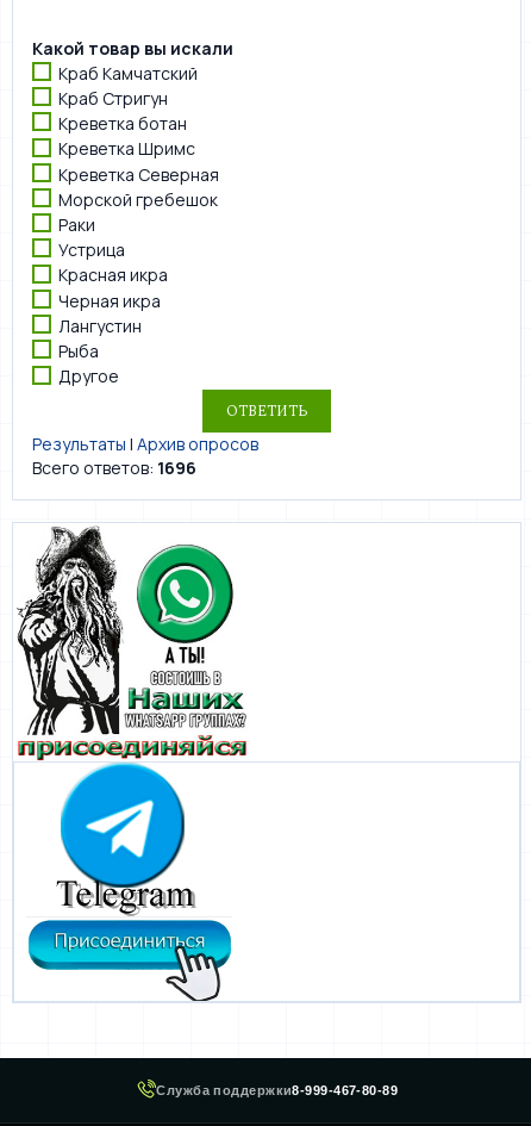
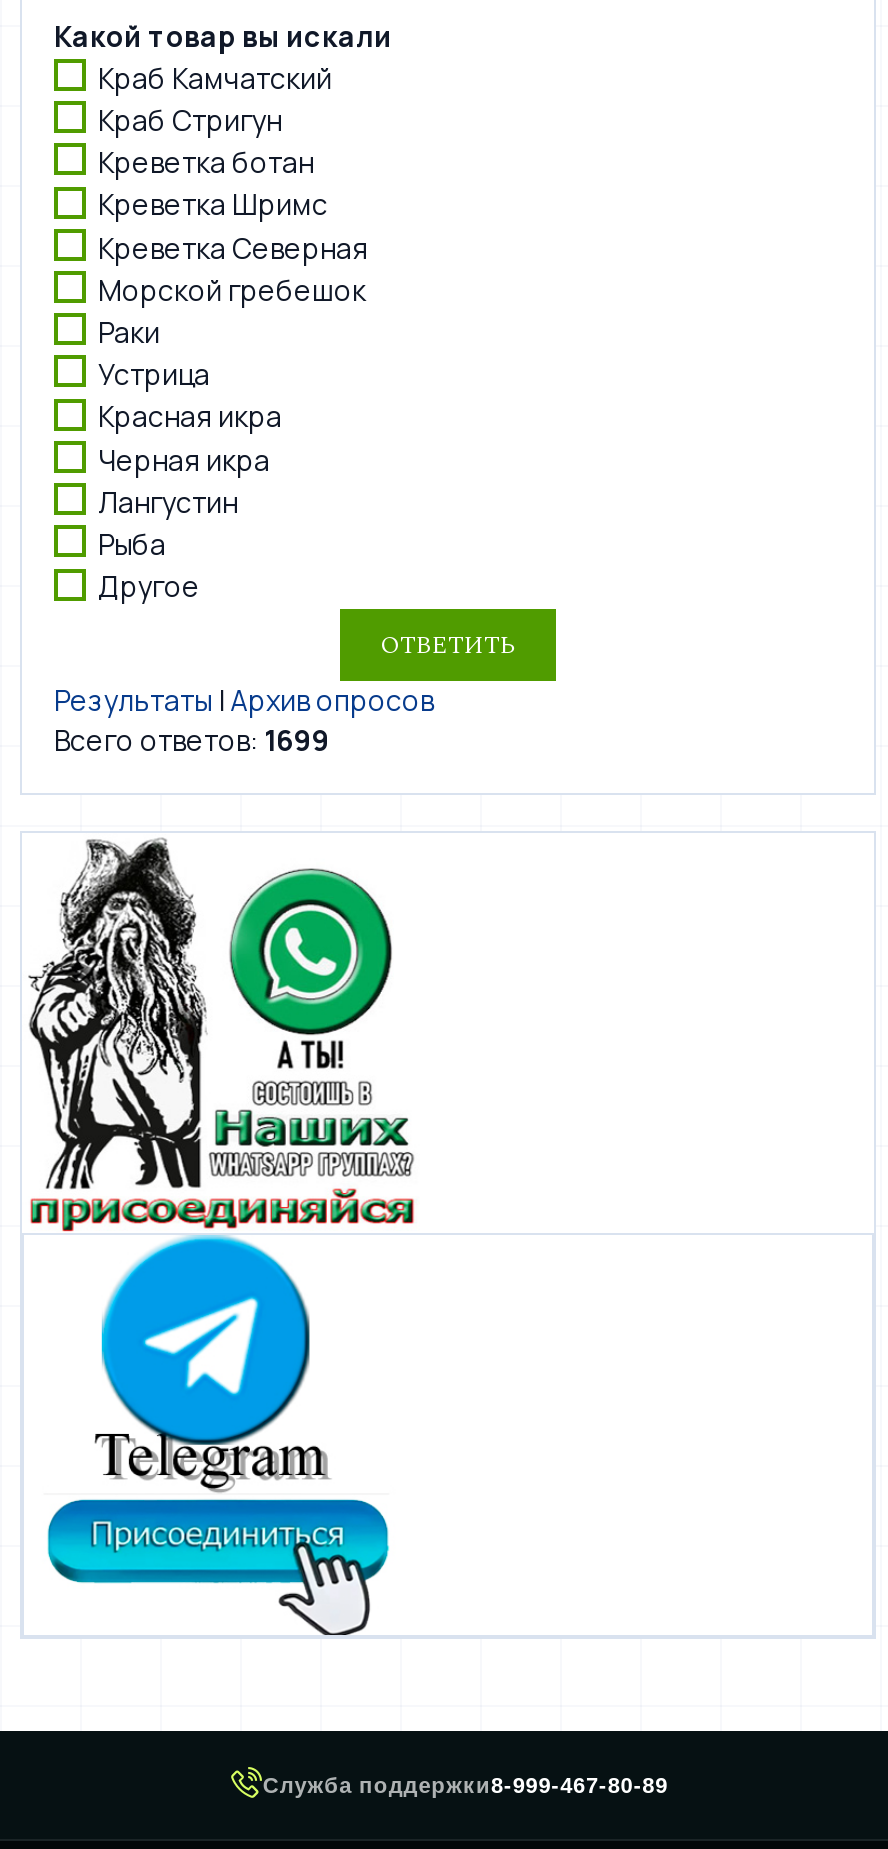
[32,456,196,478] Всего ответов: 1696 -> [54,720,330,758] Всего ответов: 1699

